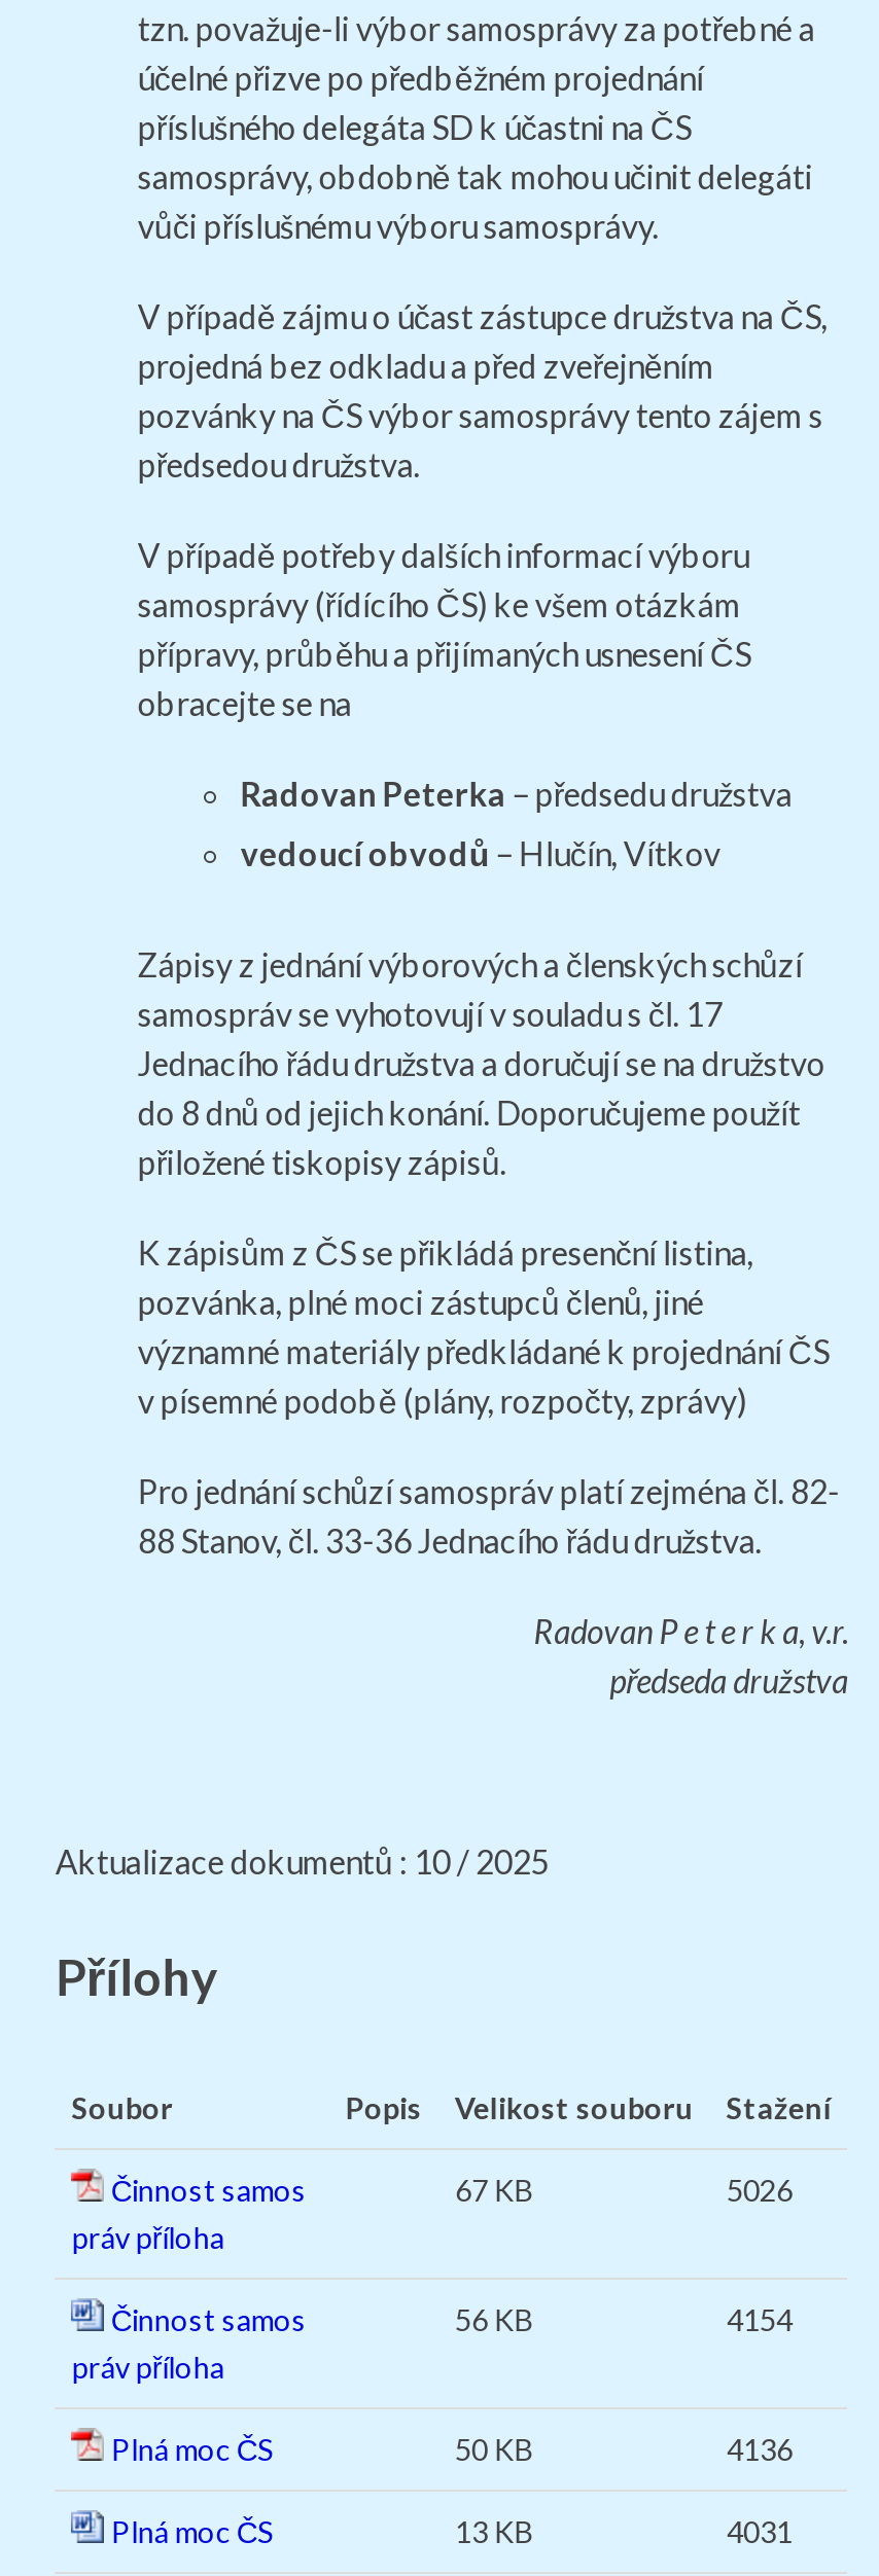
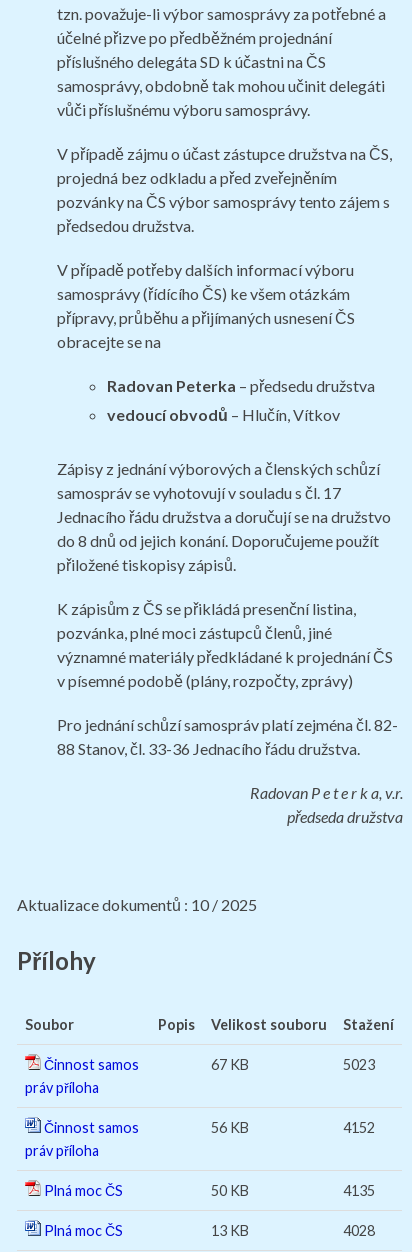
[726,2172,792,2207] 5026 -> [343,1056,375,1073] 5023
[726,2302,792,2337] 4154 -> [343,1119,375,1136] 4152
[726,2431,792,2466] 4136 -> [343,1182,375,1199] 4135
[726,2513,792,2548] 4031 -> [343,1222,375,1239] 4028

